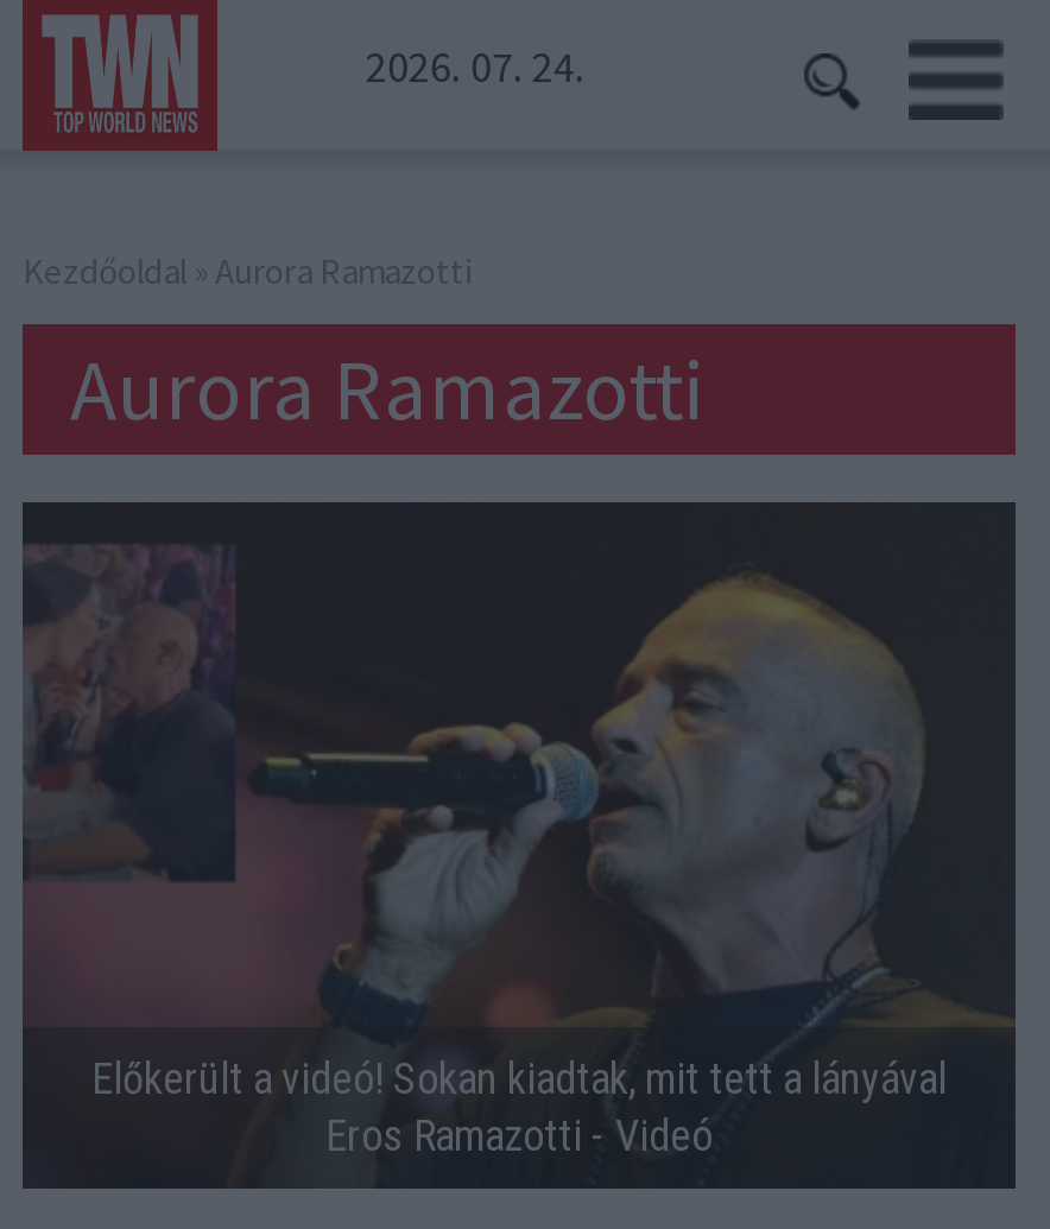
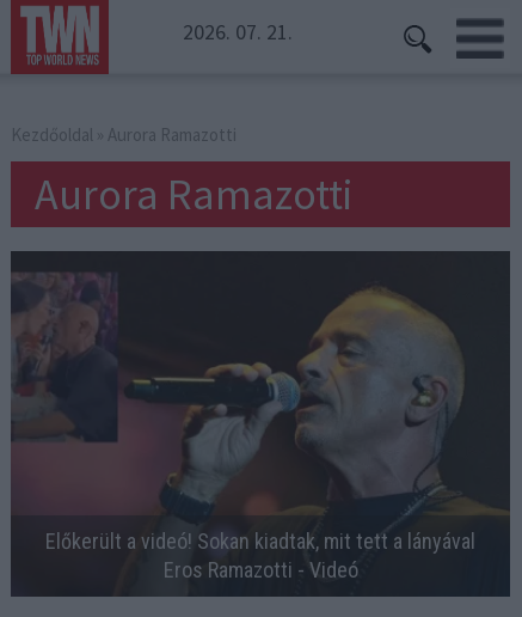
[365,39,584,94] 2026. 07. 24. -> [183,18,293,45] 2026. 07. 21.

